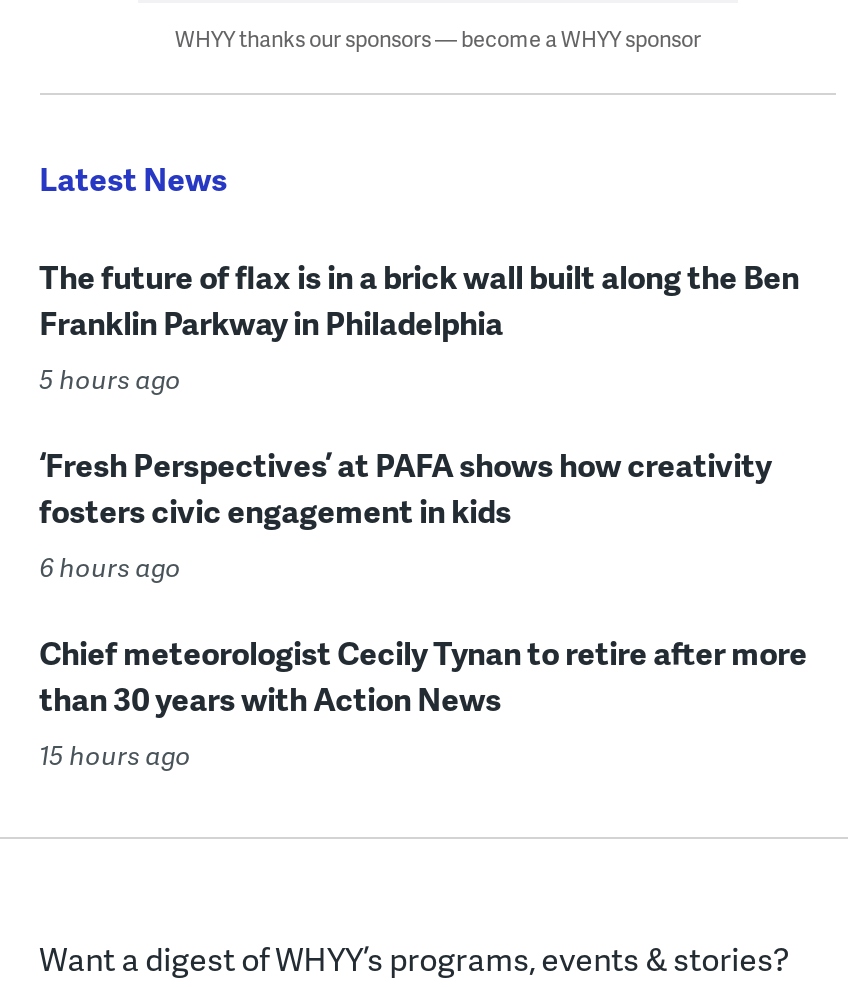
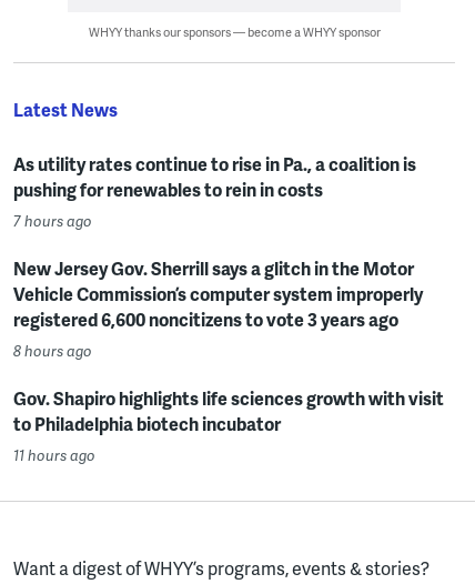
[39,253,799,397] The future of flax is in a brick wall built along the Ben | Franklin Parkway in Philadelphia | 5 hours ago -> [13,151,416,231] As utility rates continue to rise in Pa., a coalition is | pushing for renewables to rein in costs | 7 hours ago
[39,441,771,585] ‘Fresh Perspectives’ at PAFA shows how creativity | fosters civic engagement in kids | 6 hours ago -> [13,255,422,361] New Jersey Gov. Sherrill says a glitch in the Motor | Vehicle Commission’s computer system improperly | registered 6,600 noncitizens to vote 3 years ago | 8 hours ago
[39,629,807,773] Chief meteorologist Cecily Tynan to retire after more | than 30 years with Action News | 15 hours ago -> [13,385,443,465] Gov. Shapiro highlights life sciences growth with visit | to Philadelphia biotech incubator | 11 hours ago

